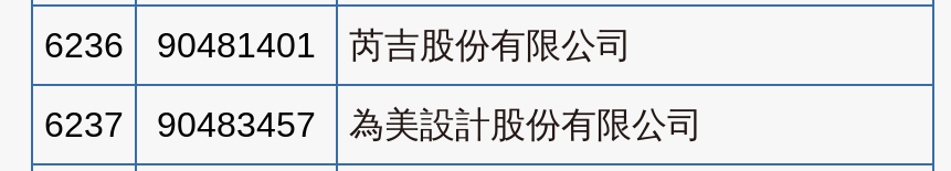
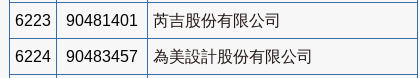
[44,26,632,64] 6236 90481401 芮吉股份有限公司 -> [15,12,281,29] 6223 90481401 芮吉股份有限公司
[44,106,702,143] 6237 90483457 為美設計股份有限公司 -> [15,48,313,65] 6224 90483457 為美設計股份有限公司

